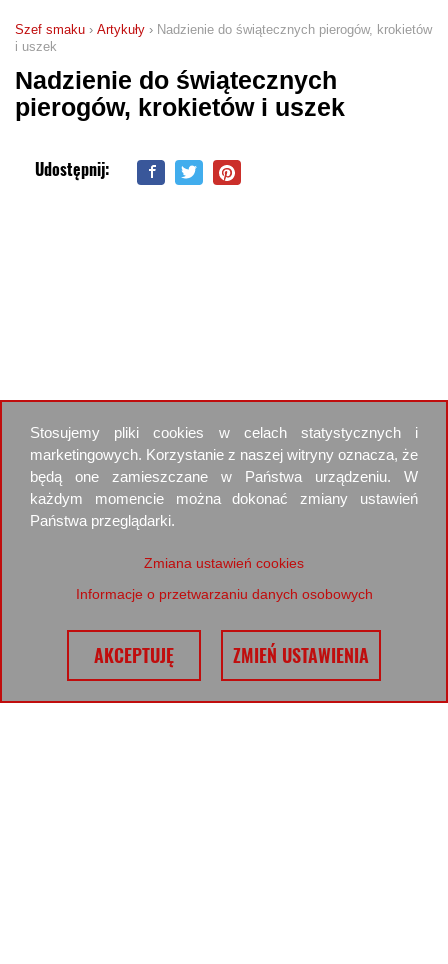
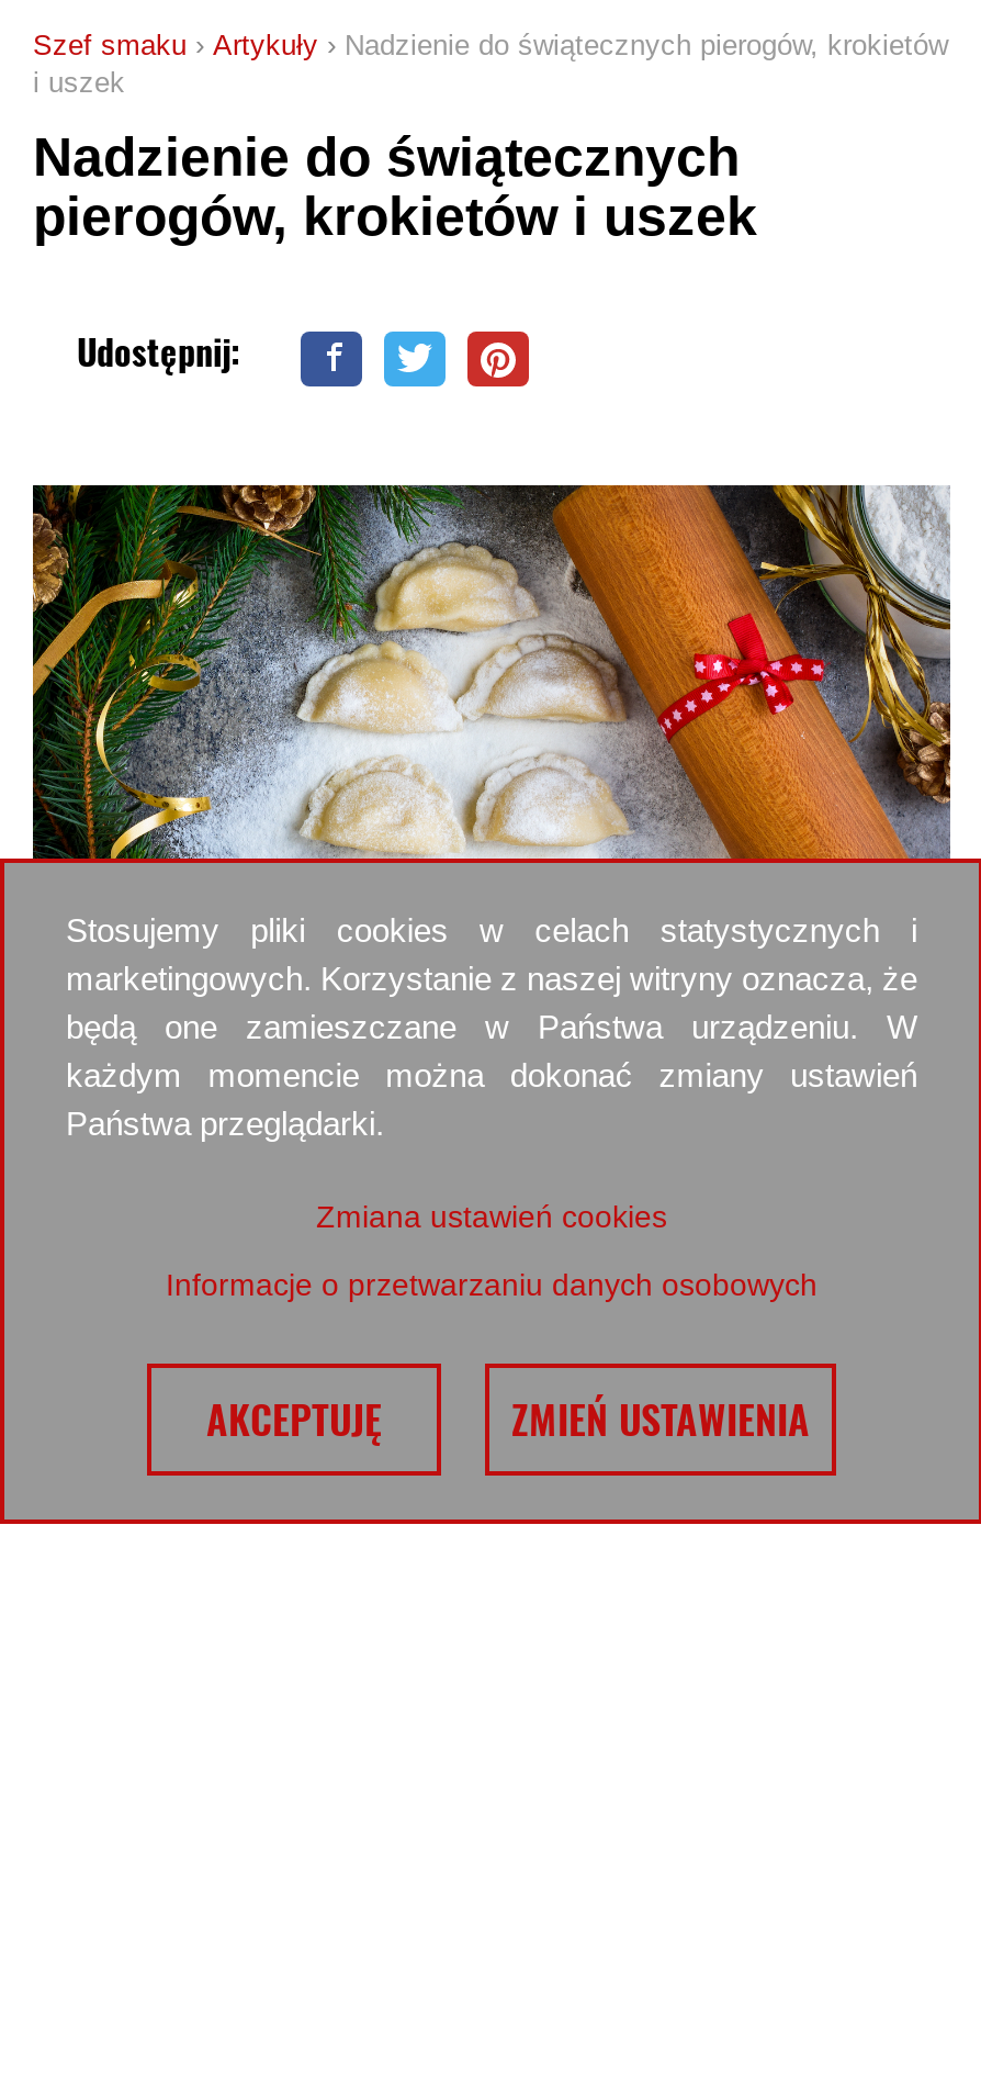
none -> [31,483,952,861] [image]

